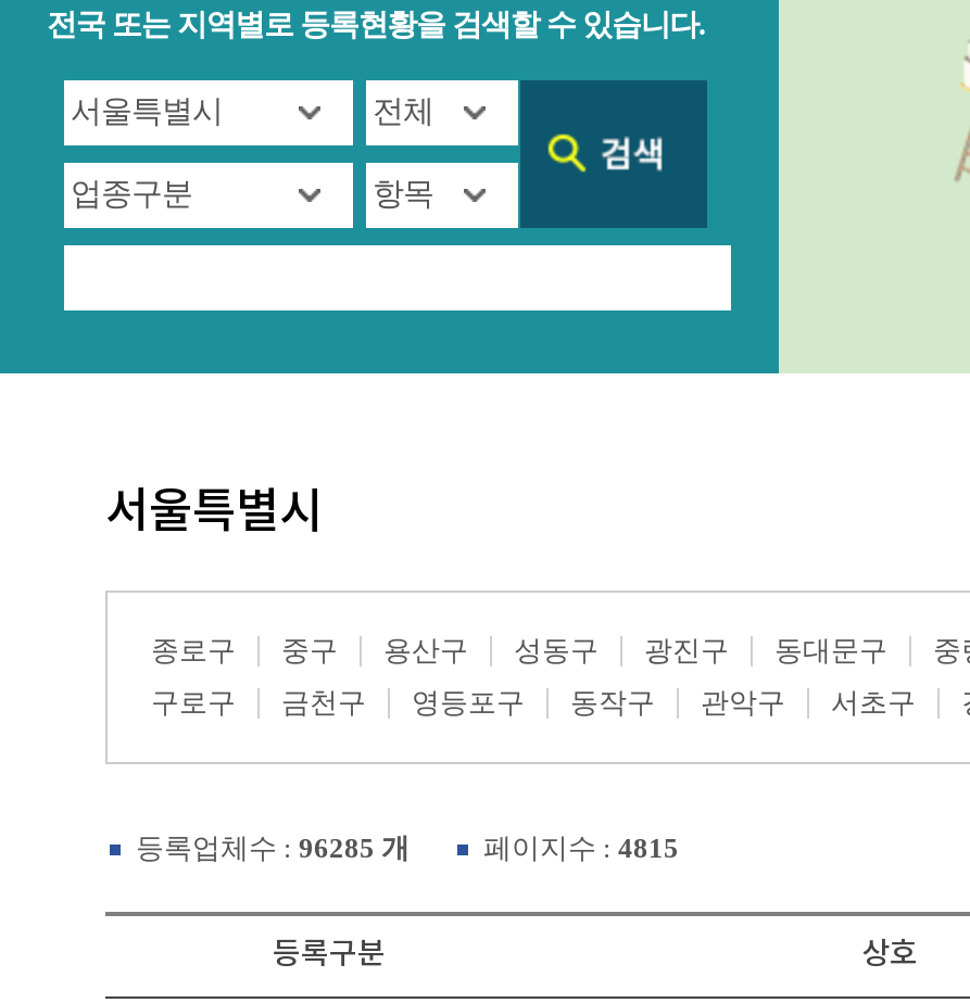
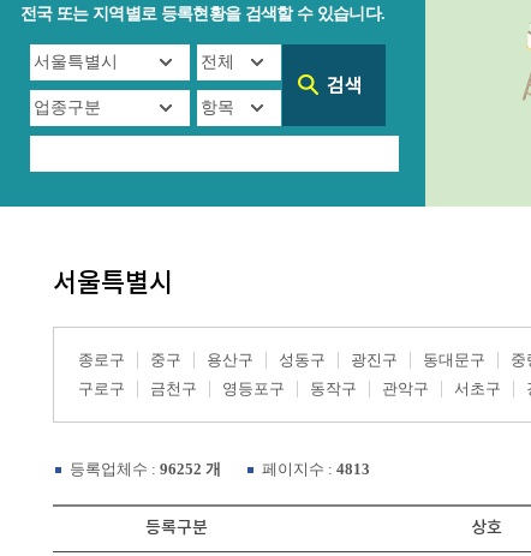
[136,831,410,864] 등록업체수 : 96285 개 -> [70,460,221,478] 등록업체수 : 96252 개
[483,831,679,864] 페이지수 : 4815 -> [262,460,370,478] 페이지수 : 4813

